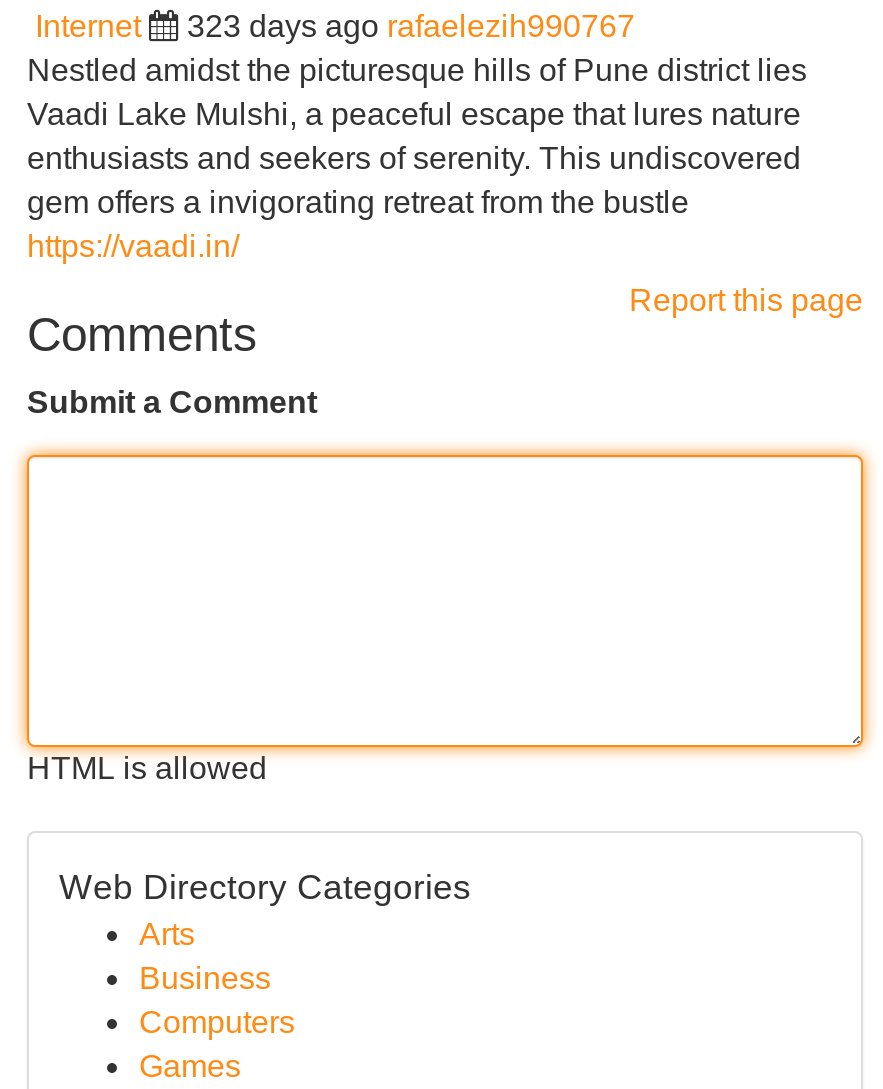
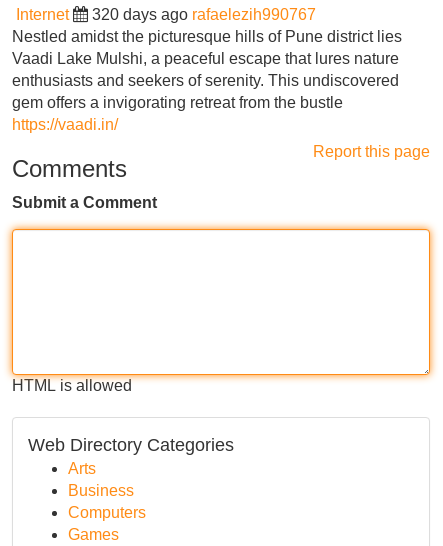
[187,9,635,43] 323 days ago rafaelezih990767 -> [92,6,316,23] 320 days ago rafaelezih990767

